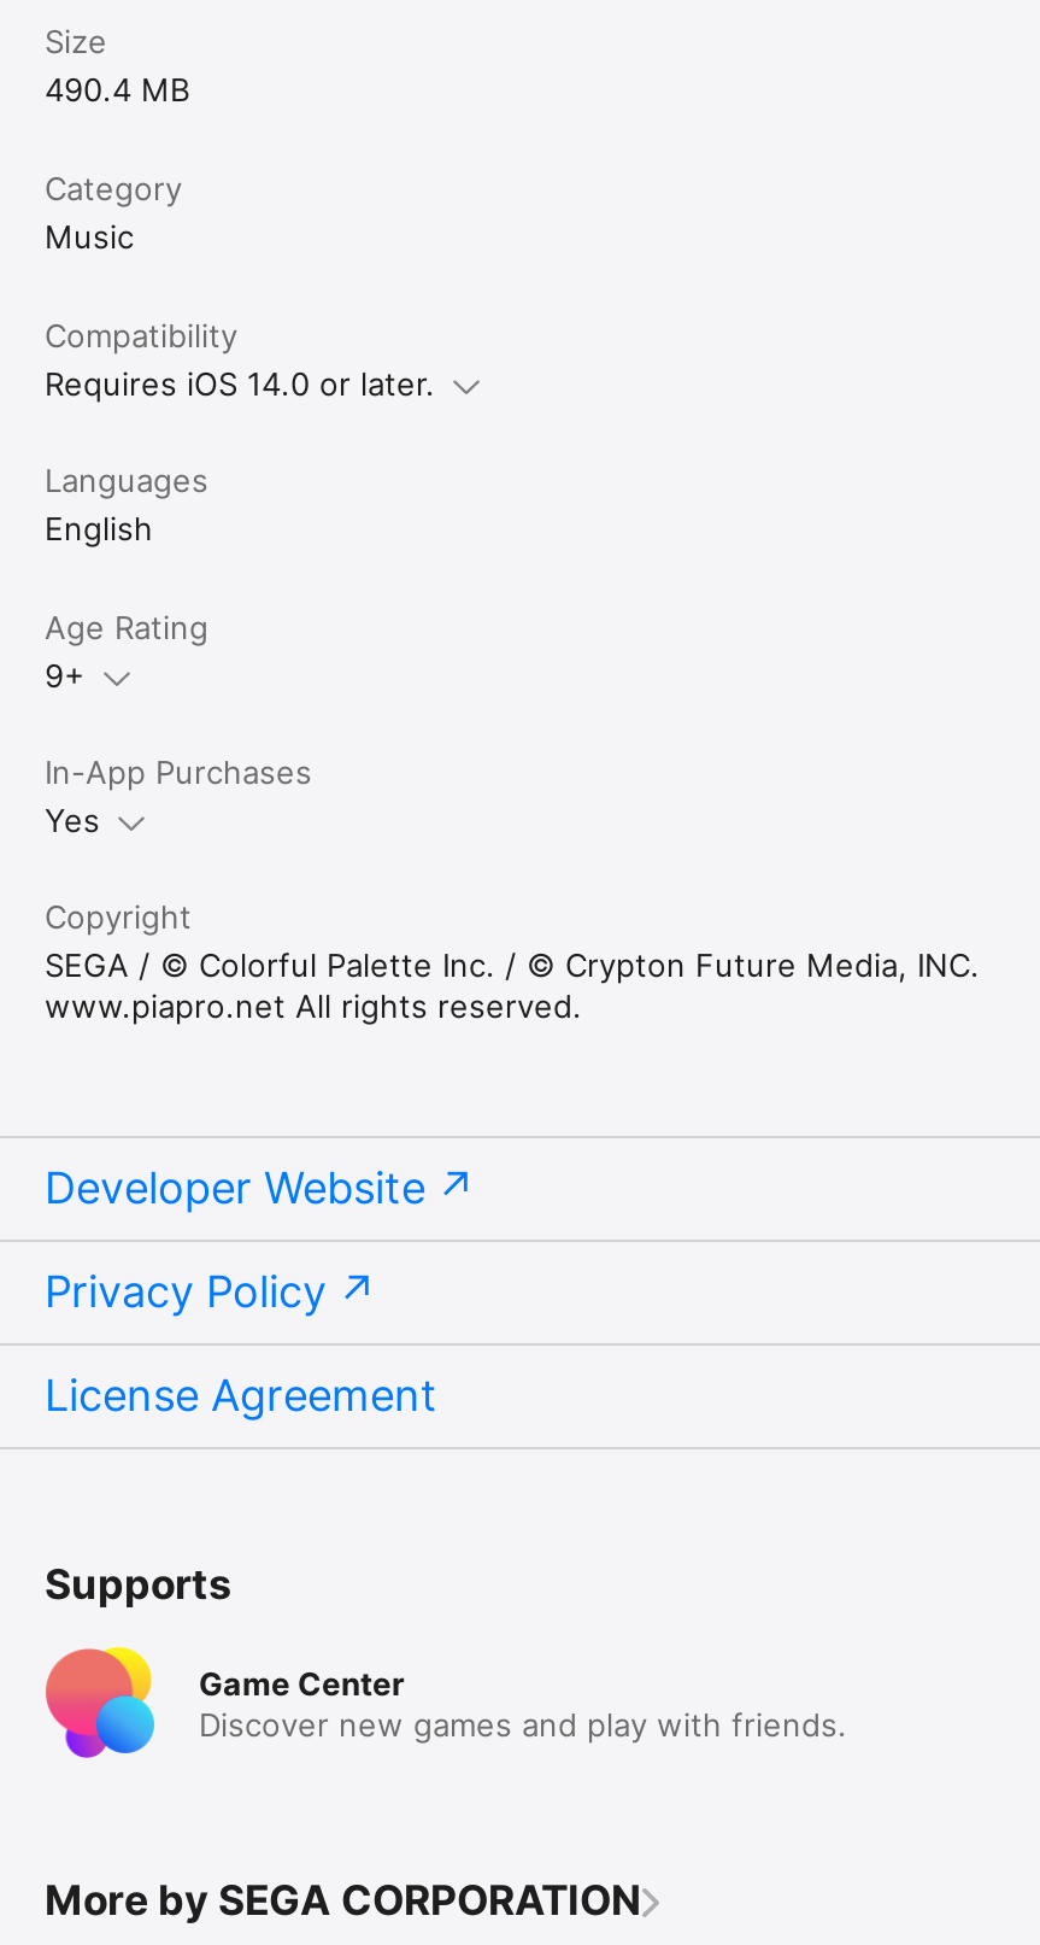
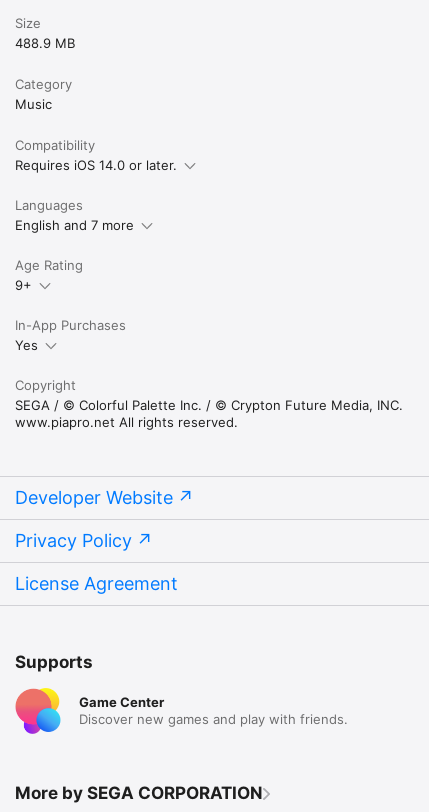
[45,71,189,110] 490.4 MB -> [15,35,75,51] 488.9 MB
[45,510,153,549] English -> [15,217,134,233] English and 7 more

